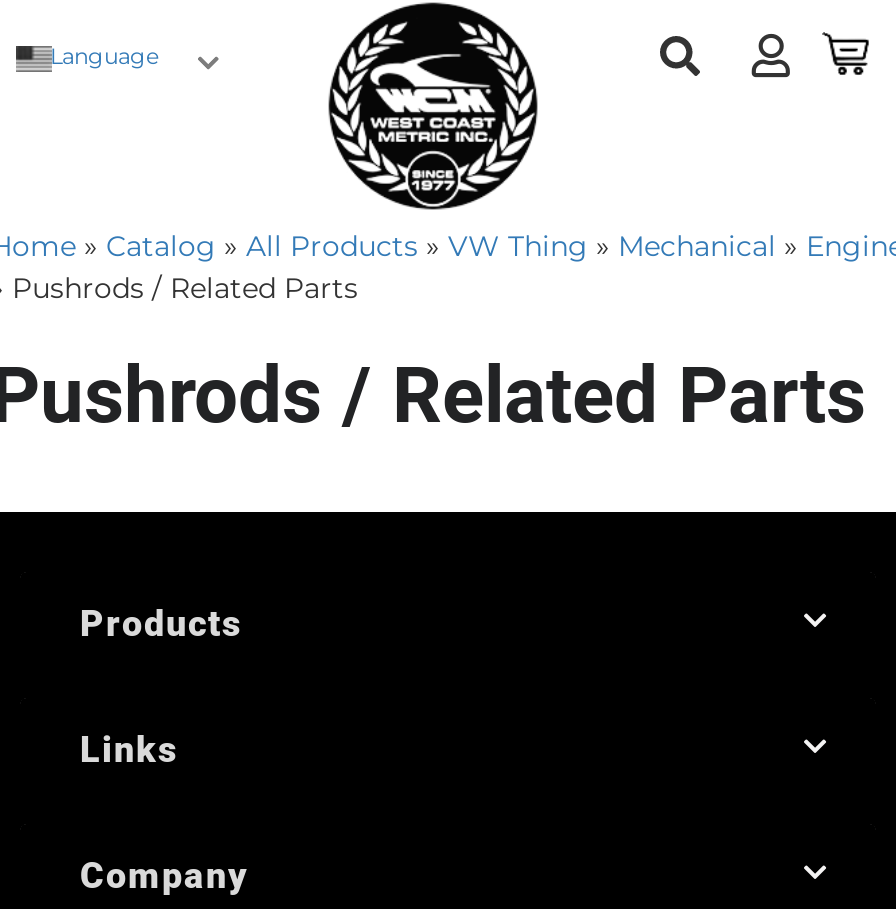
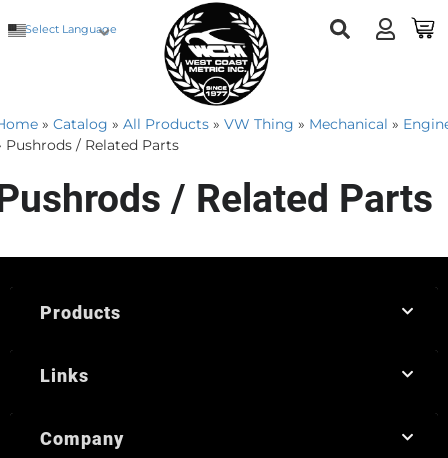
[50,43,160,71] Language -> [25,23,117,37] Select Language

